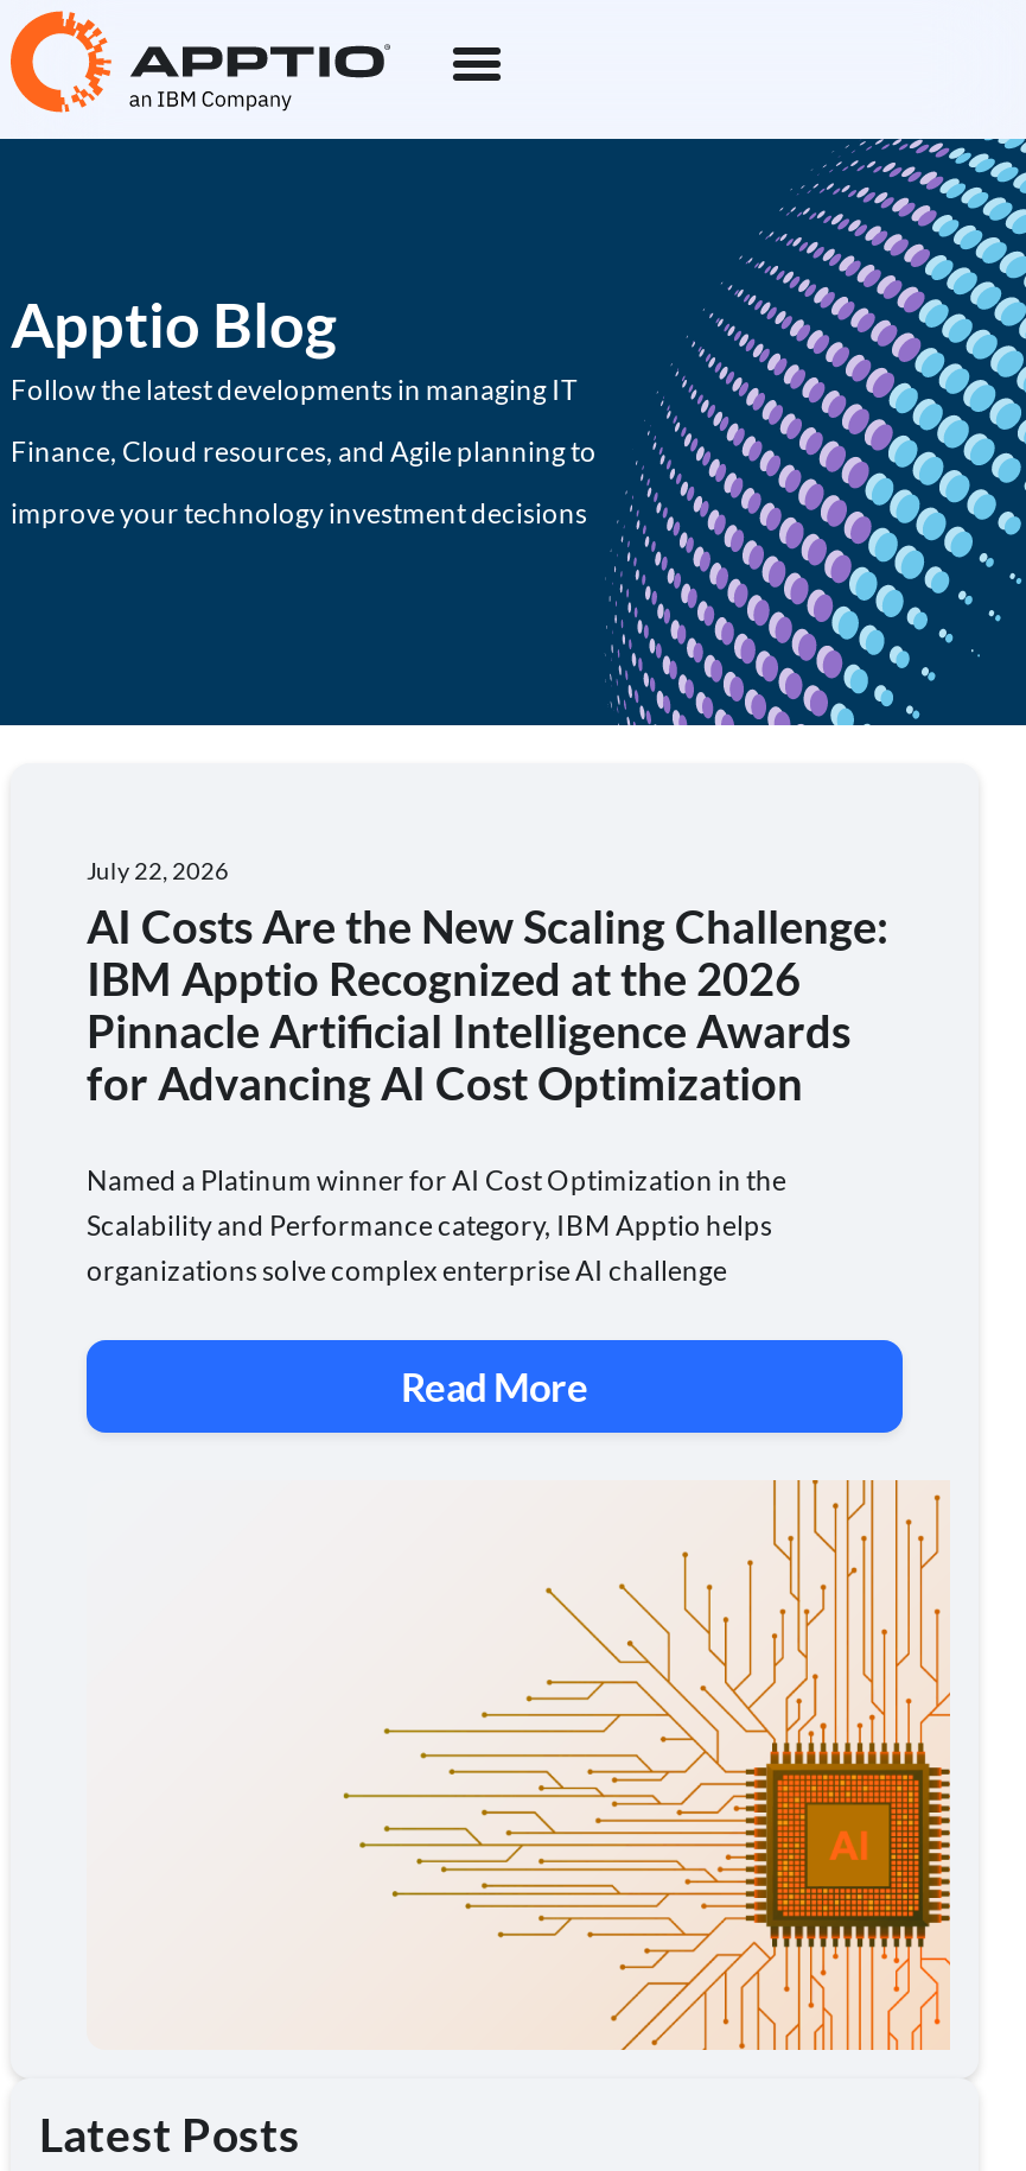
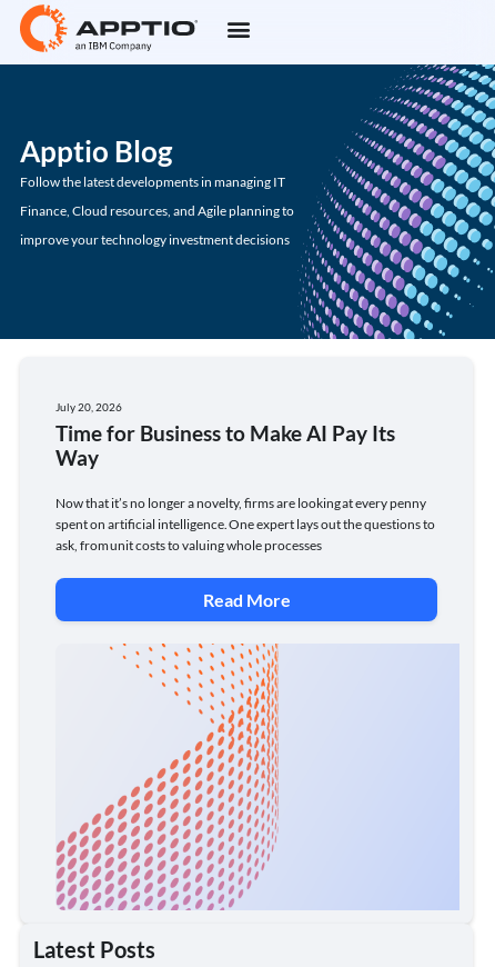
[87,855,888,1109] July 22, 2026 | AI Costs Are the New Scaling Challenge: | IBM Apptio Recognized at the 2026 | Pinnacle Artificial Intelligence Awards | for Advancing AI Cost Optimization -> [55,400,395,470] July 20, 2026 | Time for Business to Make AI Pay Its | Way
[87,1163,786,1194] Named a Platinum winner for AI Cost Optimization in the -> [55,495,426,510] Now that it’s no longer a novelty, firms are looking at every penny
[87,1209,772,1239] Scalability and Performance category, IBM Apptio helps -> [55,516,435,531] spent on artificial intelligence. One expert lays out the questions to
[87,1254,727,1285] organizations solve complex enterprise AI challenge -> [55,538,322,552] ask, from unit costs to valuing whole processes
[89,1478,952,2052] [image] -> [55,642,459,910] [image]

